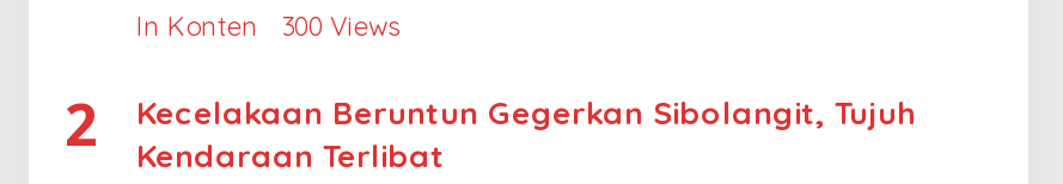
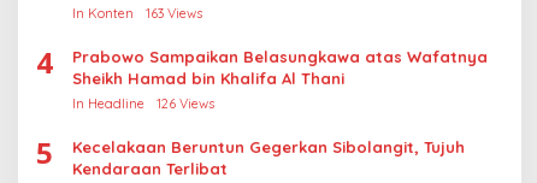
[65,10,399,163] 300 Views | 2 -> [36,5,488,172] 163 Views | 4 | Prabowo Sampaikan Belasungkawa atas Wafatnya | Sheikh Hamad bin Khalifa Al Thani | In Headline | 126 Views | 5

